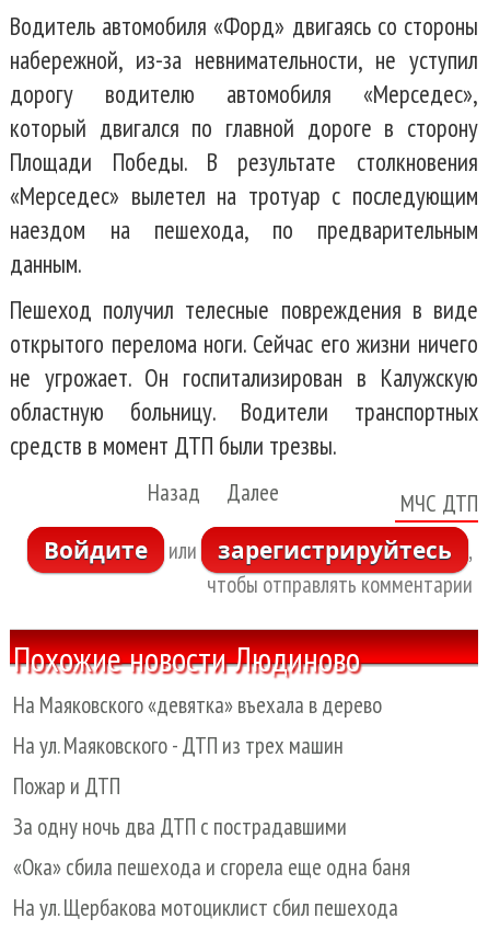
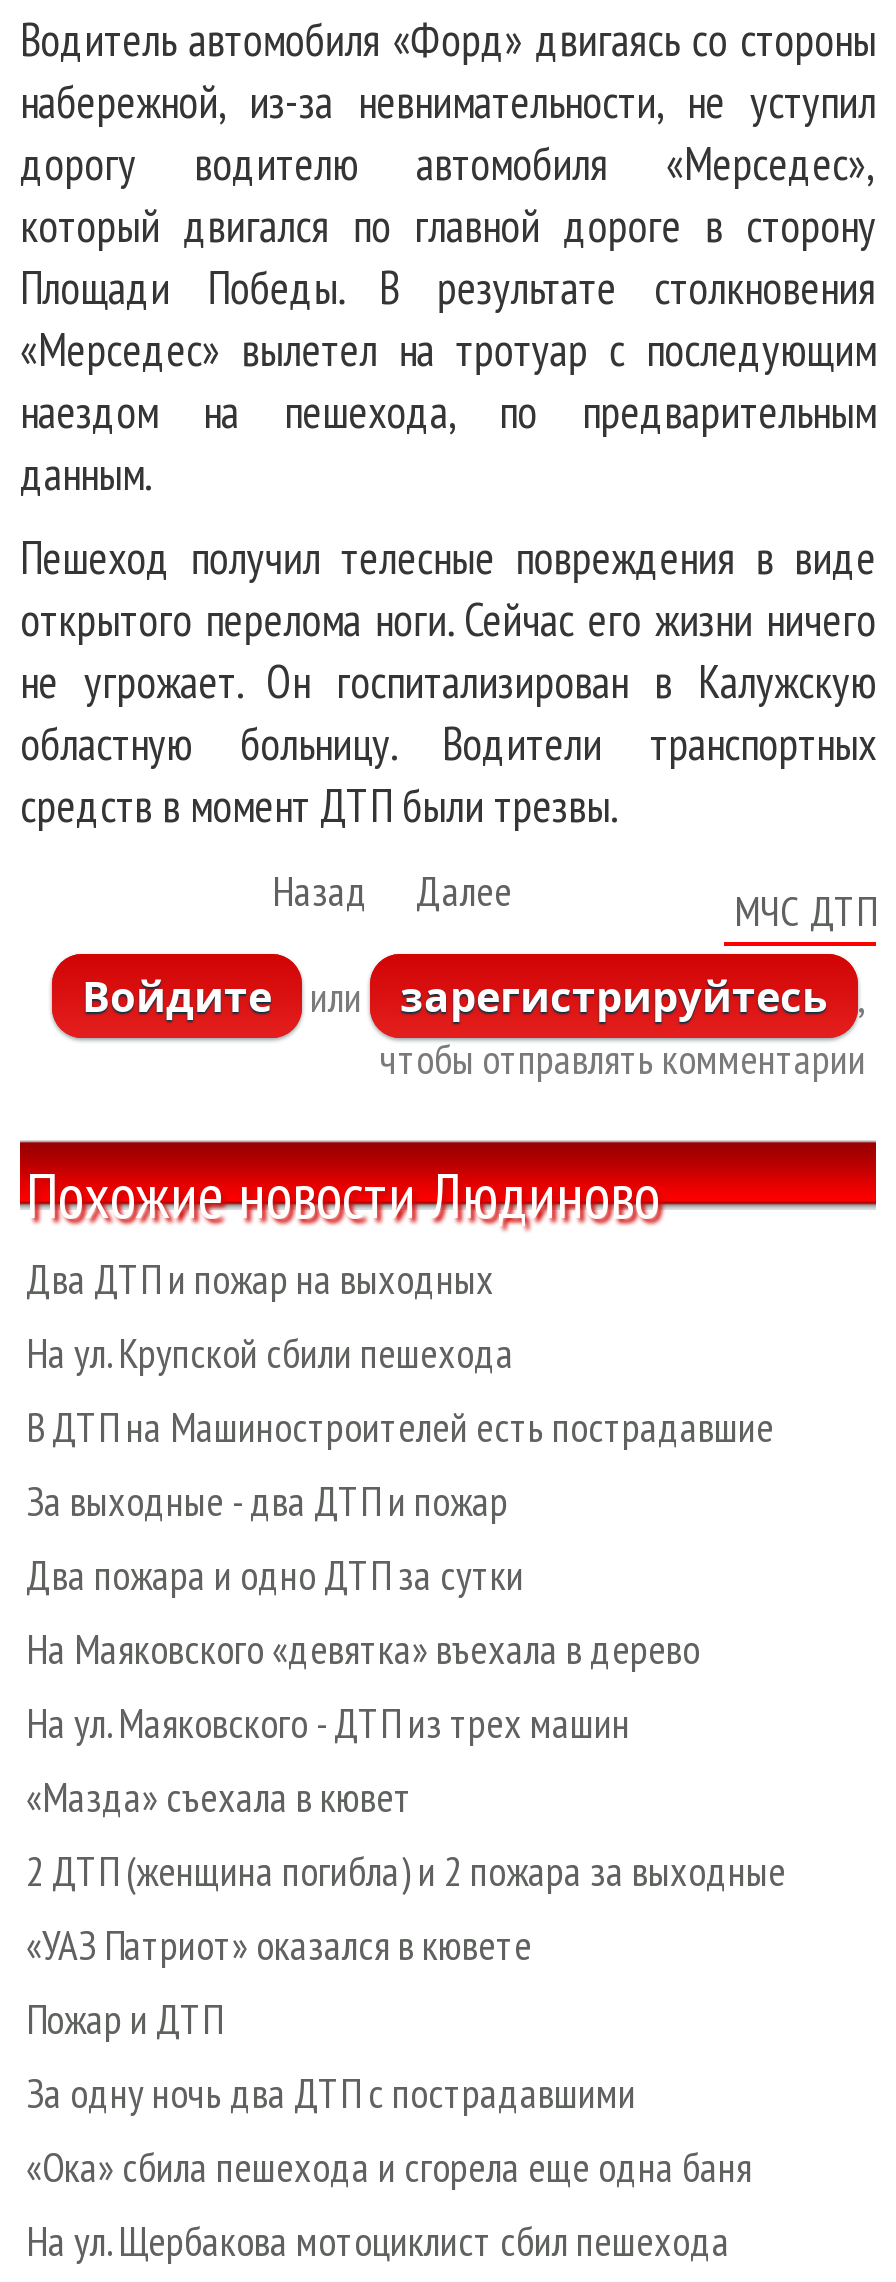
none -> [26,1251,774,1601] Два ДТП и пожар на выходных | На ул. Крупской сбили пешехода | В ДТП на Машиностроителей есть пострадавшие | За выходные - два ДТП и пожар | Два пожара и одно ДТП за сутки
none -> [26,1769,786,1971] «Мазда» съехала в кювет | 2 ДТП (женщина погибла) и 2 пожара за выходные | «УАЗ Патриот» оказался в кювете

